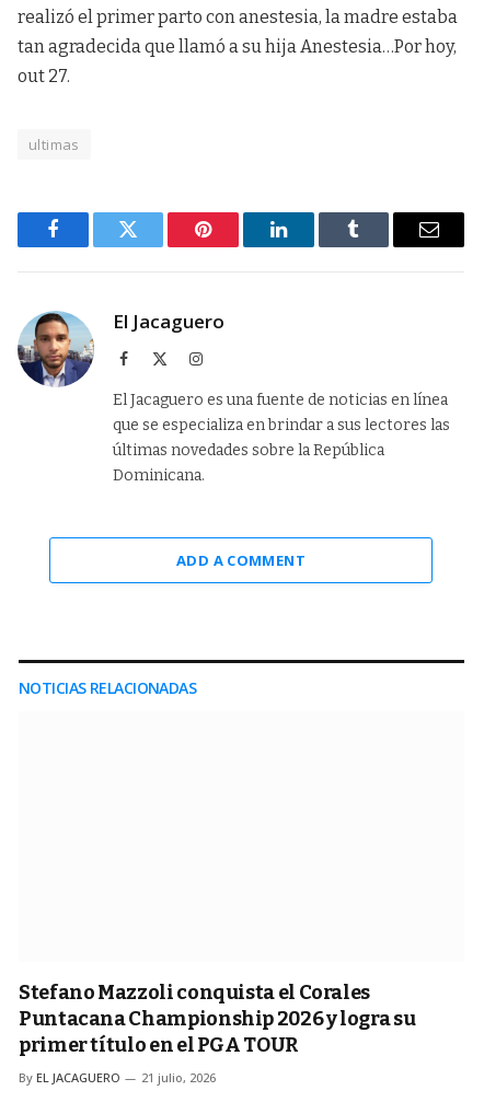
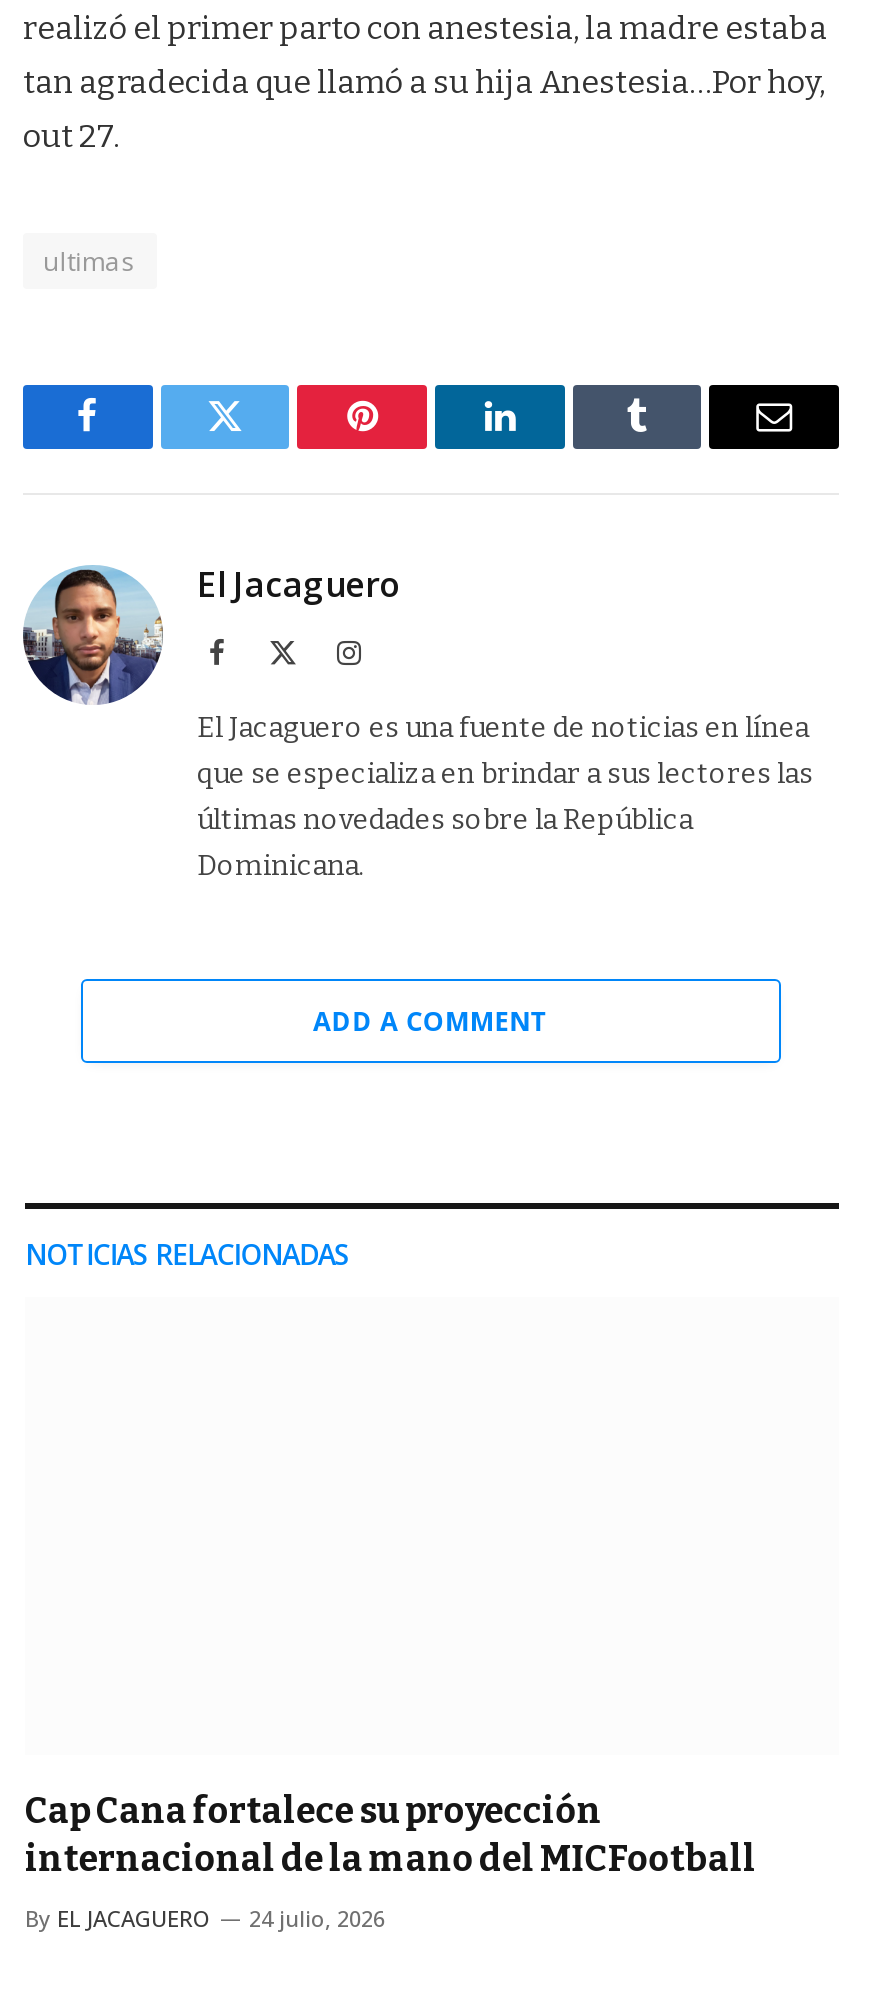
[19,980,415,1057] Stefano Mazzoli conquista el Corales | Puntacana Championship 2026 y logra su | primer título en el PGA TOUR -> [25,1789,756,1881] Cap Cana fortalece su proyección | internacional de la mano del MICFootball
[19,1069,216,1086] By EL JACAGUERO 21 julio, 2026 -> [25,1903,385,1933] By EL JACAGUERO 24 julio, 2026

